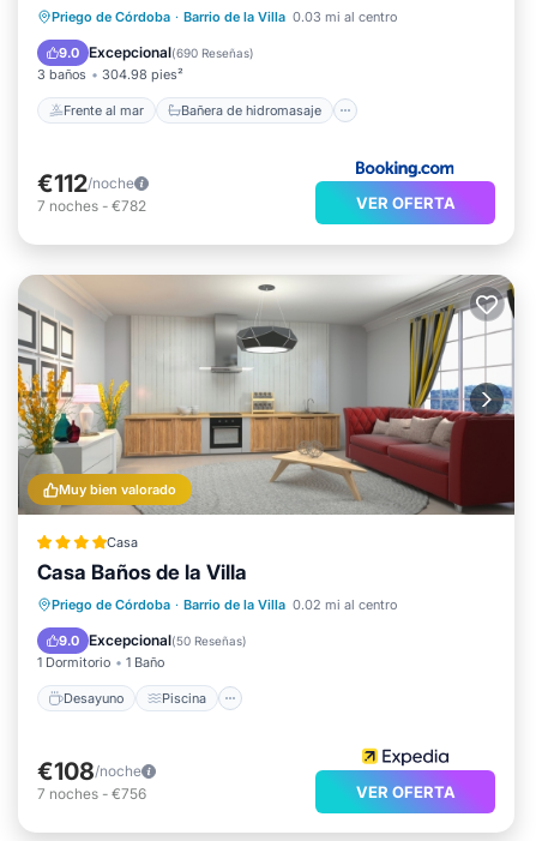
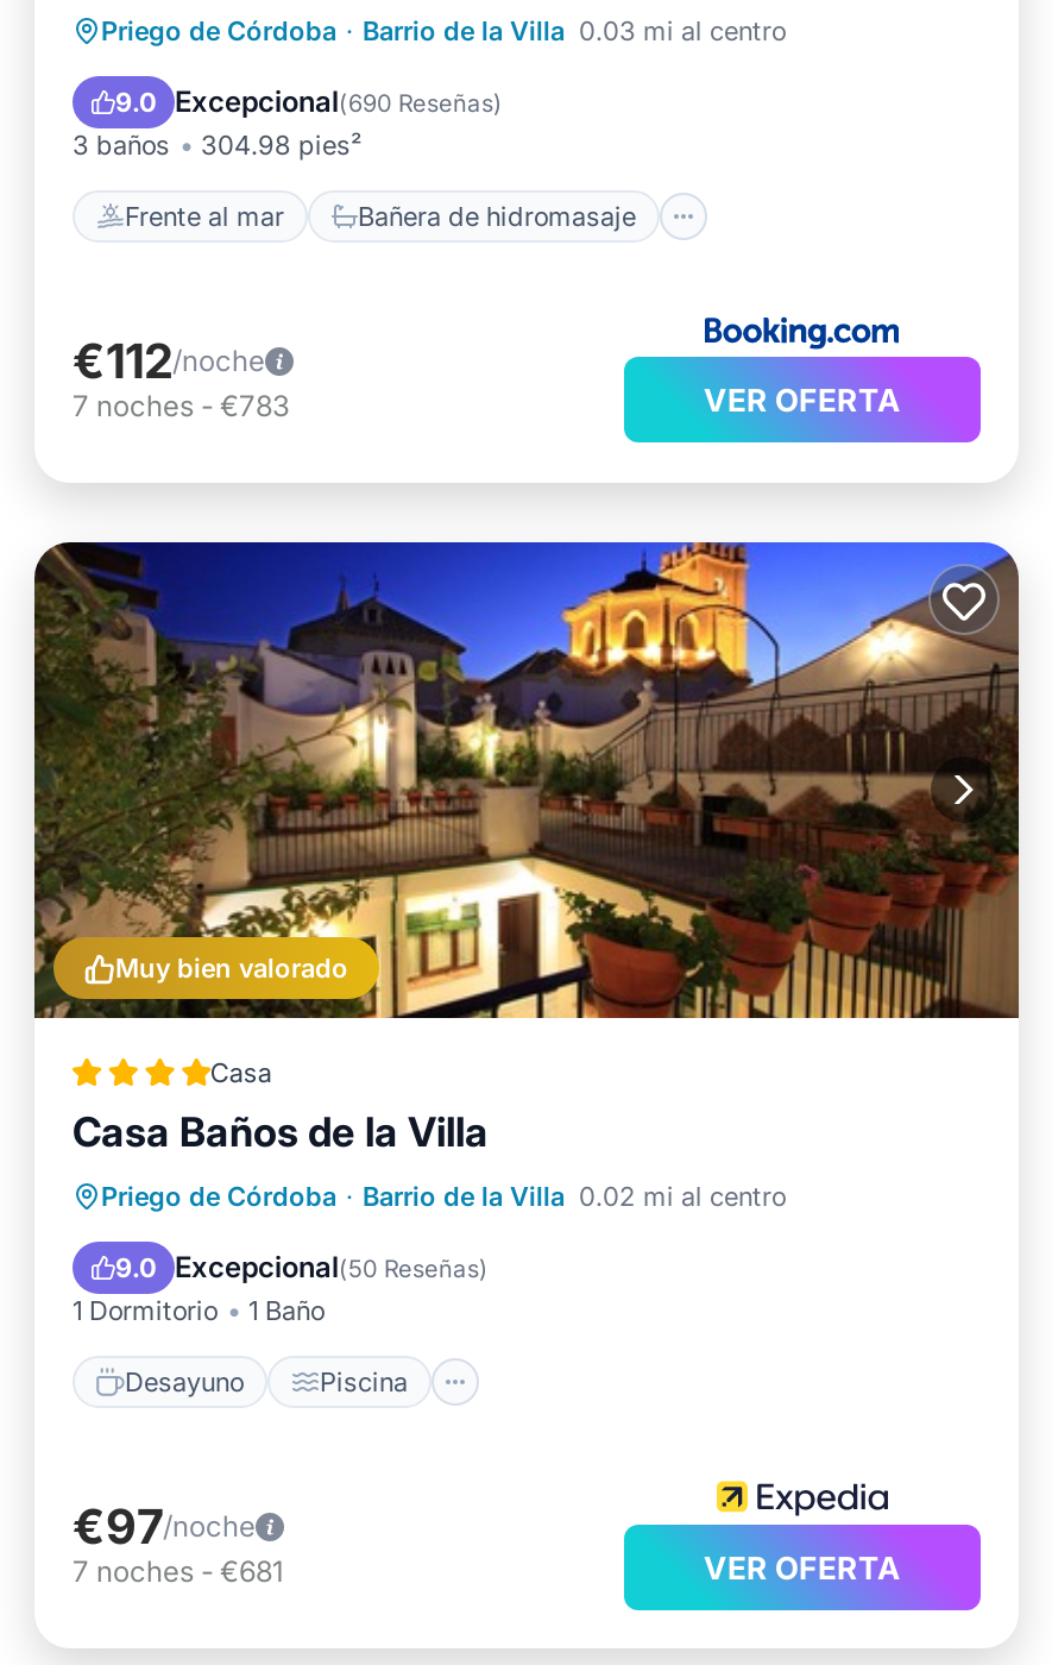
[37,196,146,214] 7 noches - €782 -> [73,387,289,422] 7 noches - €783
[17,274,514,515] [image] -> [32,540,1021,1020] [image]
[37,756,141,785] €108/noche -> [73,1497,256,1554] €97/noche
[37,784,146,802] 7 noches - €756 -> [73,1552,284,1588] 7 noches - €681

